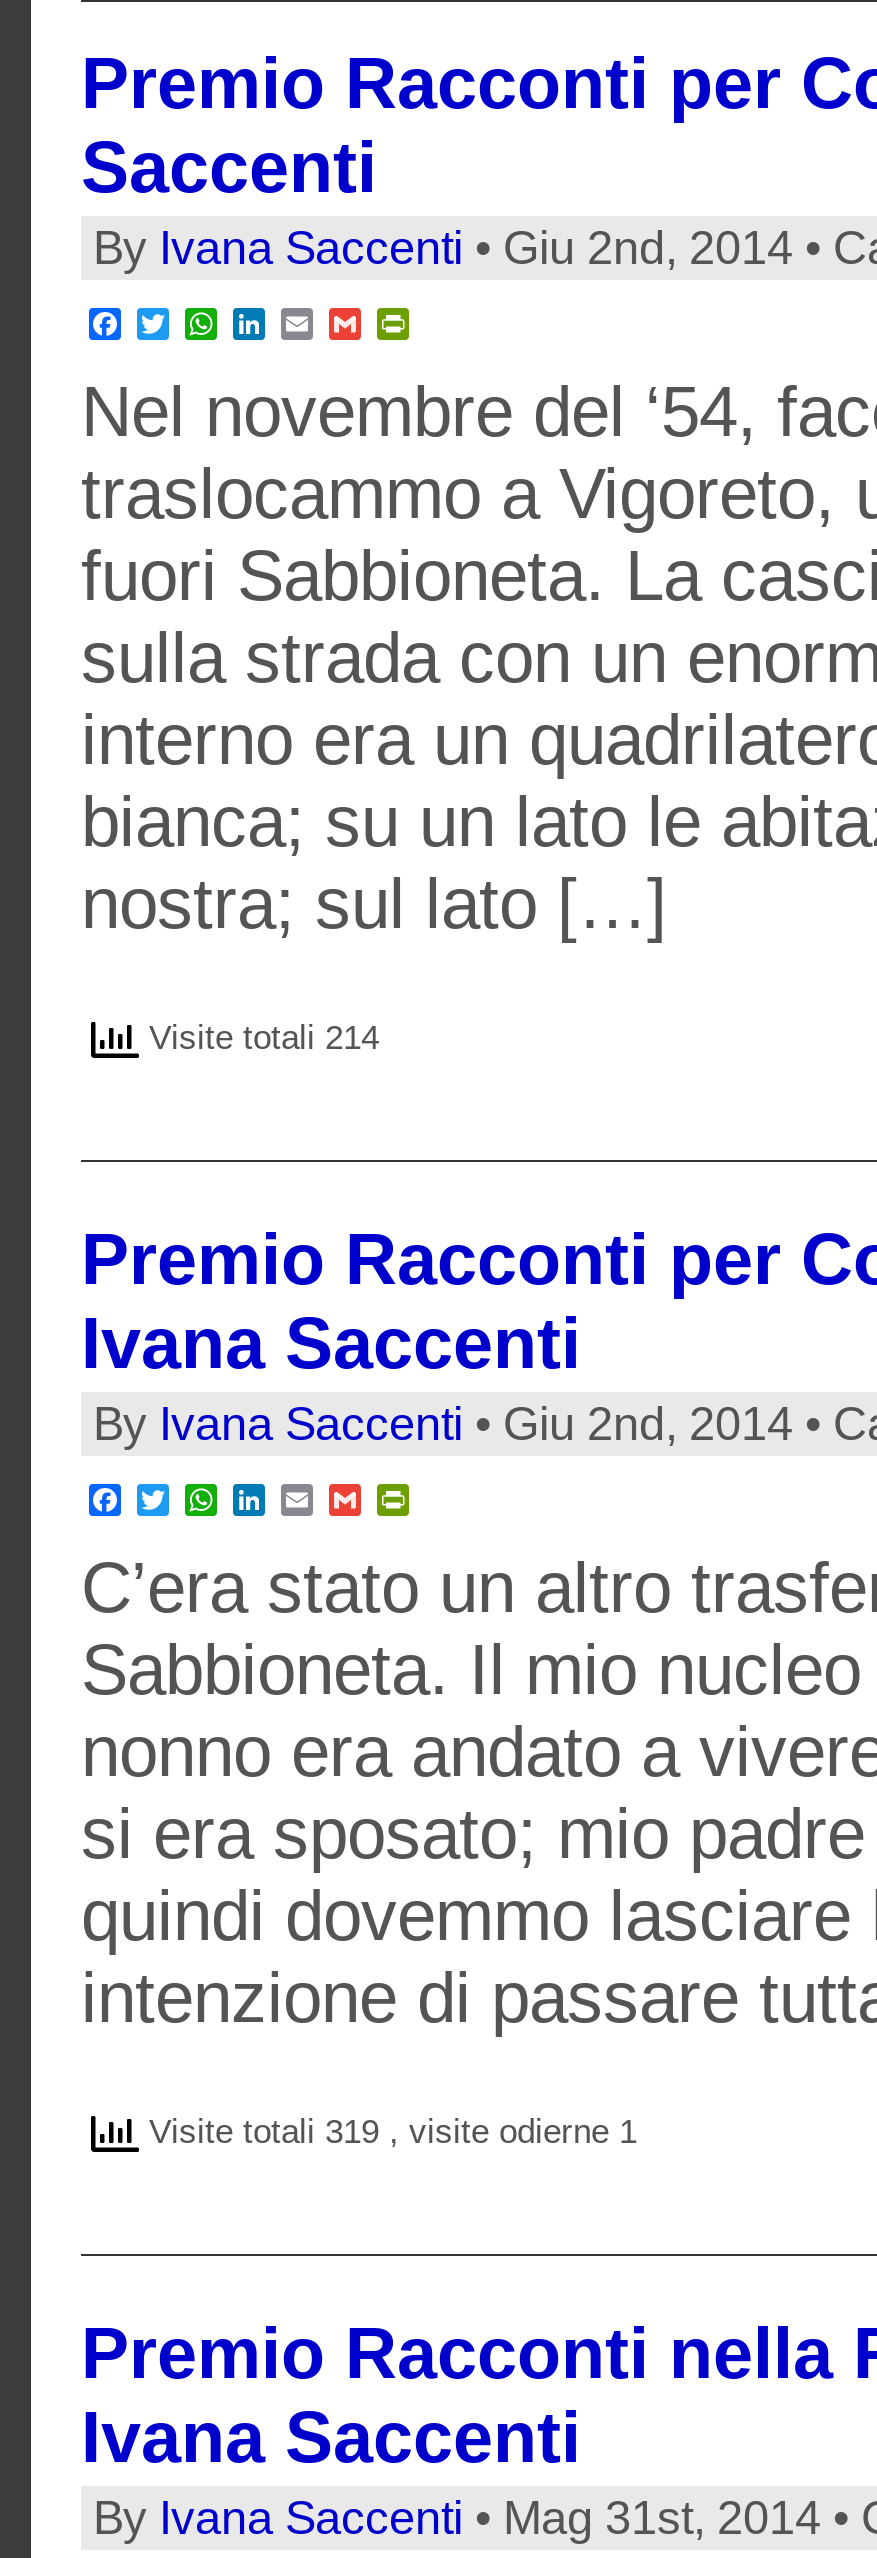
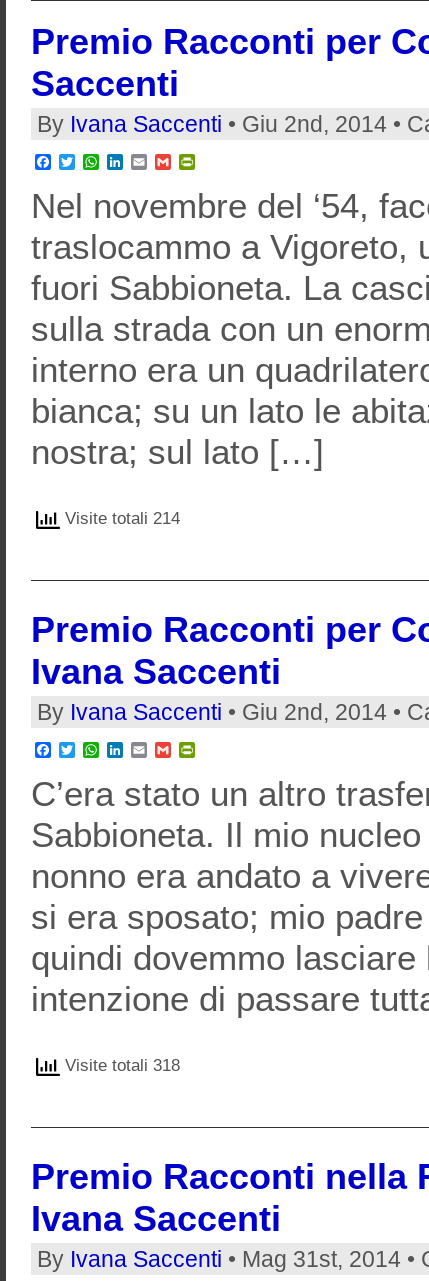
[139,2113,637,2151] Visite totali 319, visite odierne 1 -> [60,1056,180,1075] Visite totali 318

